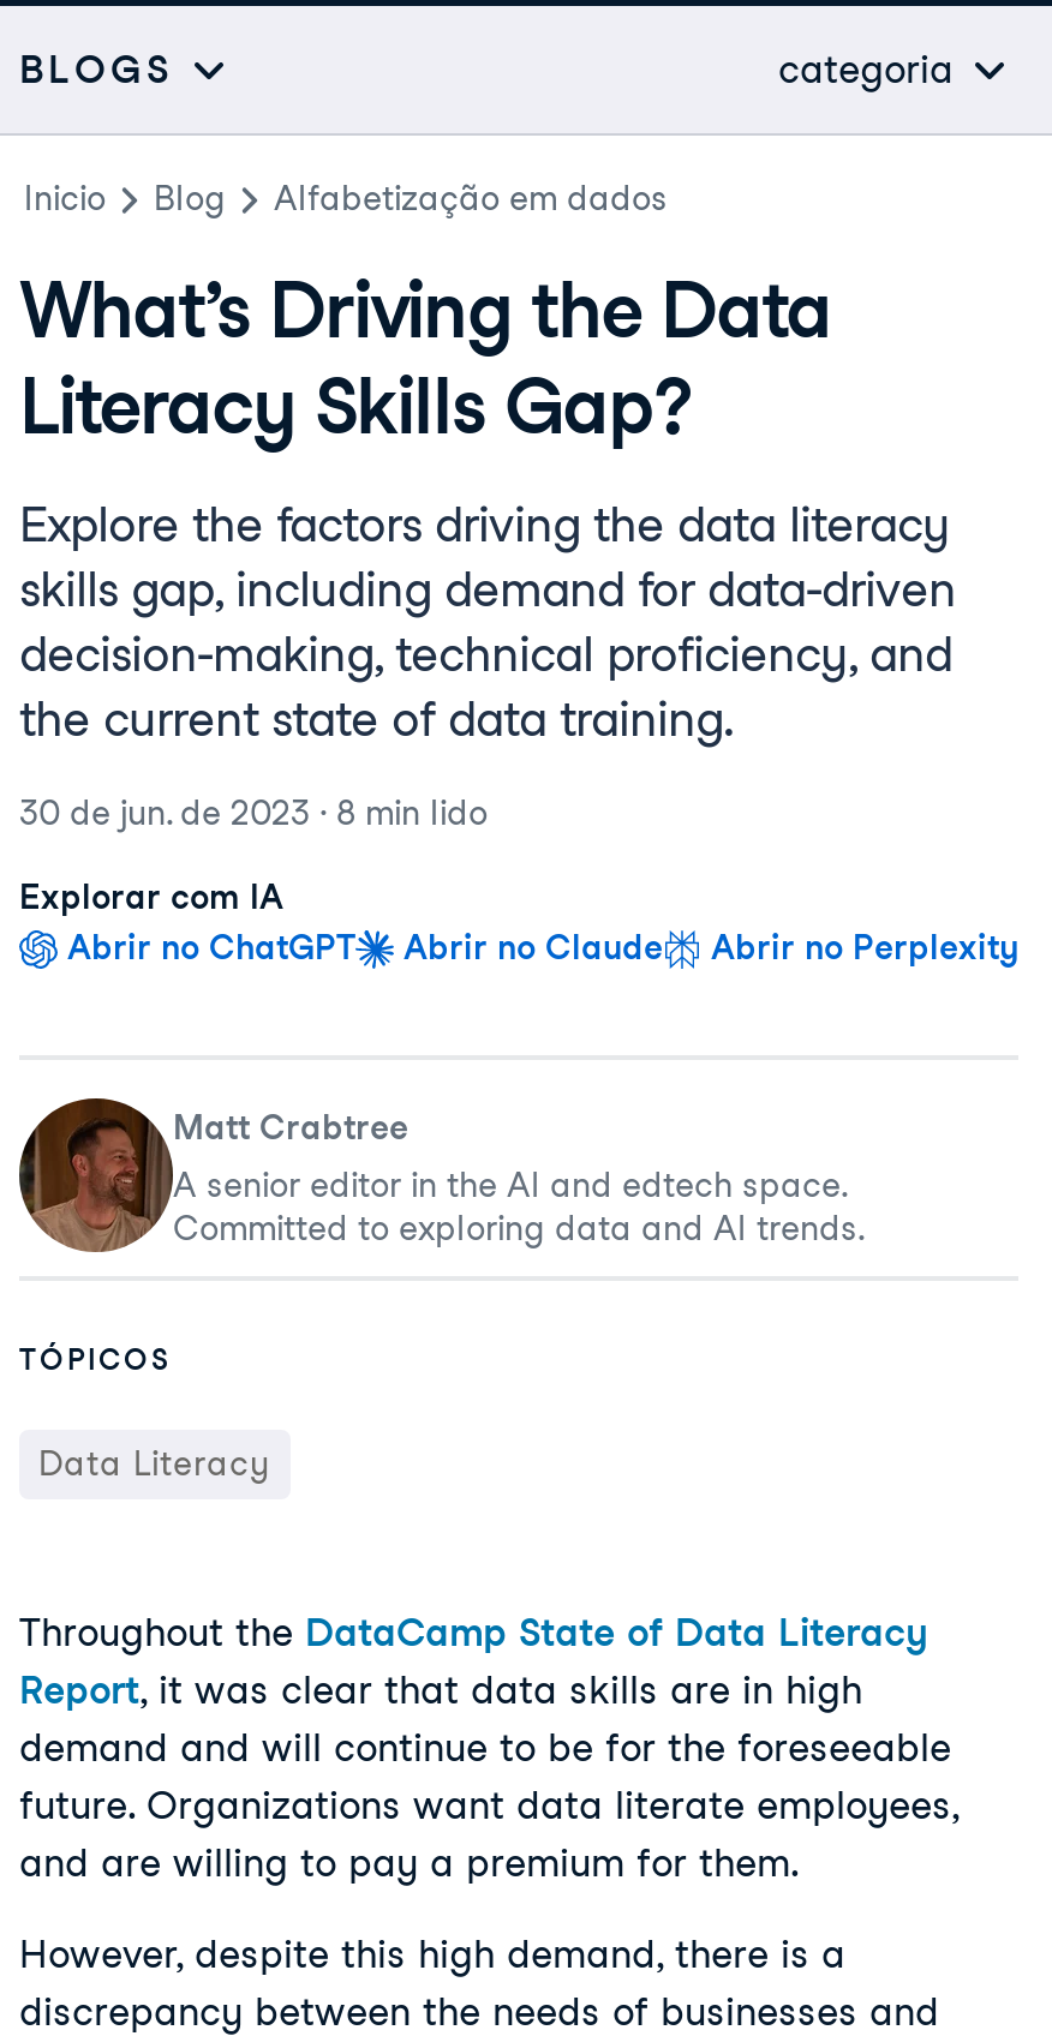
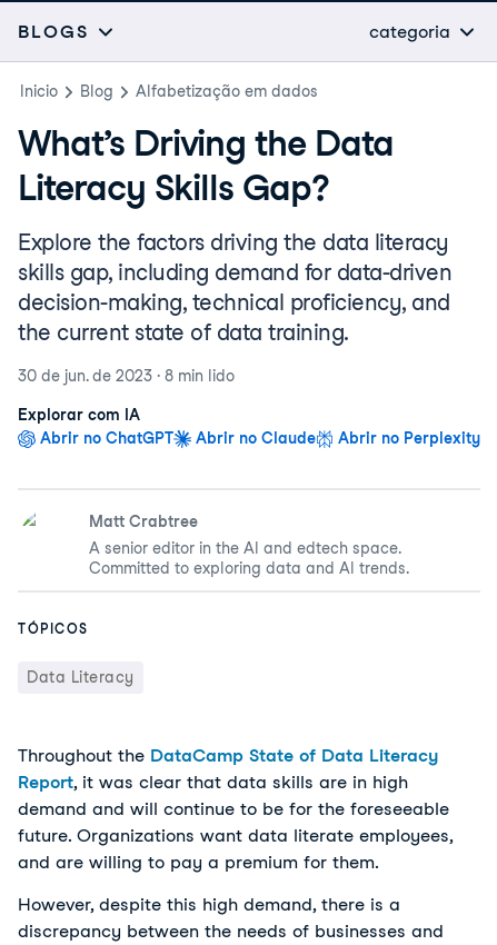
[17,1096,173,1254] [image] -> none

